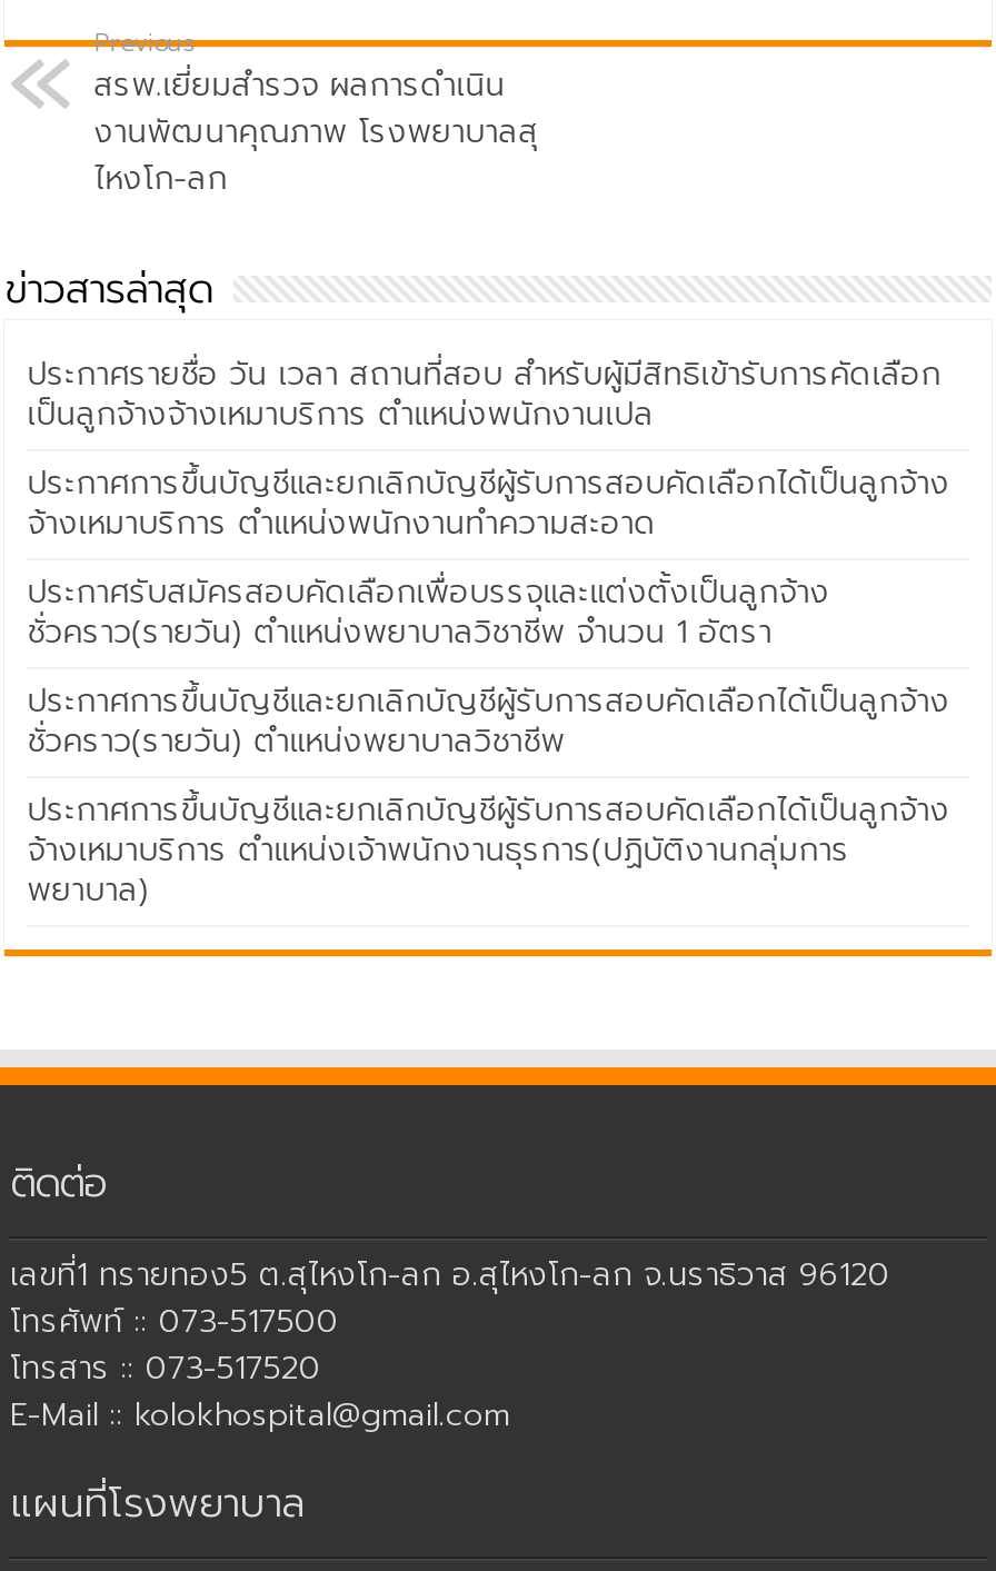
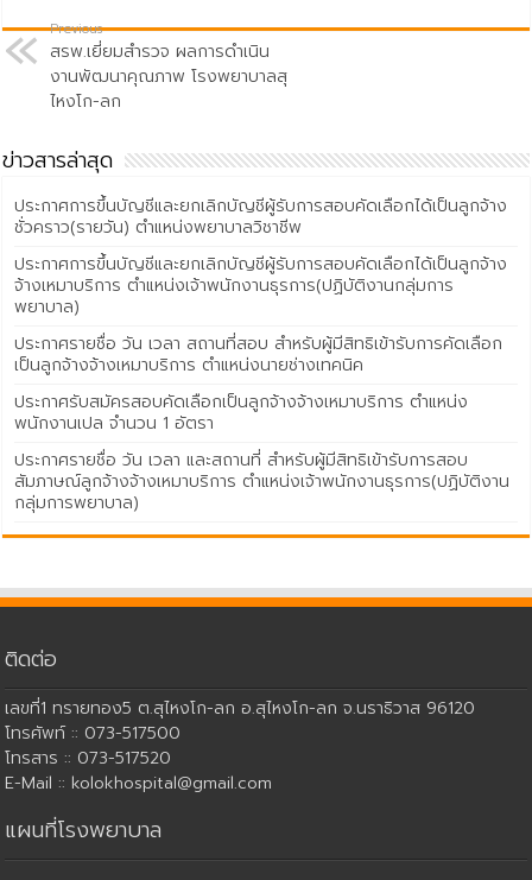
moved [27,351,941,398] -> [14,331,503,356]: ประกาศรายชื่อ วัน เวลา สถานที่สอบ สำหรับผู้มีสิทธิเข้ารับการคัดเลือก
[27,391,950,656] เป็นลูกจ้างจ้างเหมาบริการ ตำแหน่งพนักงานเปล | ประกาศการขึ้นบัญชีและยกเลิกบัญชีผู้รับการสอบคัดเลือกได้เป็นลูกจ้าง | จ้างเหมาบริการ ตำแหน่งพนักงานทำความสะอาด | ประกาศรับสมัครสอบคัดเลือกเพื่อบรรจุและแต่งตั้งเป็นลูกจ้าง | ชั่วคราว(รายวัน) ตำแหน่งพยาบาลวิชาชีพ จำนวน 1 อัตรา -> none
moved [27,678,950,914] -> [14,194,507,319]: ประกาศการขึ้นบัญชีและยกเลิกบัญชีผู้รับการสอบคัดเลือกได้เป็นลูกจ้าง | ชั่วคราว(รายวัน) ตำแหน่งพยาบาลวิชาชีพ | ประกาศการขึ้นบัญชีและยกเลิกบัญชีผู้รับการสอบคัดเลือกได้เป็นลูกจ้าง | จ้างเหมาบริการ ตำแหน่งเจ้าพนักงานธุรการ(ปฏิบัติงานกลุ่มการ | พยาบาล)
none -> [14,353,510,515] เป็นลูกจ้างจ้างเหมาบริการ ตำแหน่งนายช่างเทคนิค | ประกาศรับสมัครสอบคัดเลือกเป็นลูกจ้างจ้างเหมาบริการ ตำแหน่ง | พนักงานเปล จำนวน 1 อัตรา | ประกาศรายชื่อ วัน เวลา และสถานที่ สำหรับผู้มีสิทธิเข้ารับการสอบ | สัมภาษณ์ลูกจ้างจ้างเหมาบริการ ตำแหน่งเจ้าพนักงานธุรการ(ปฏิบัติงาน | กลุ่มการพยาบาล)

